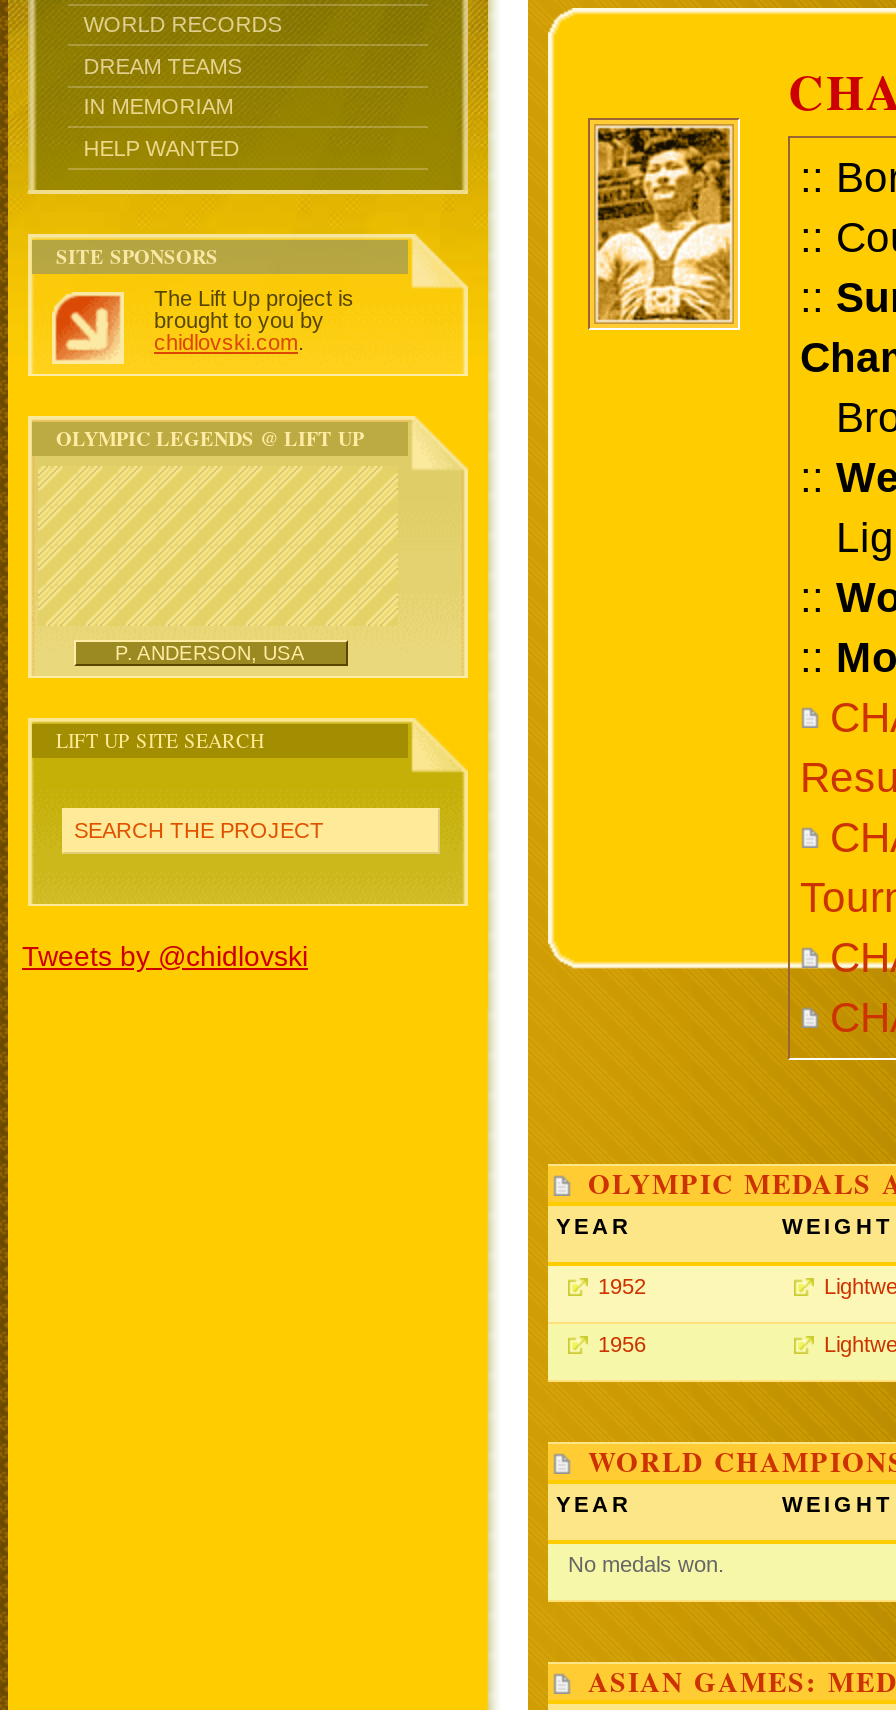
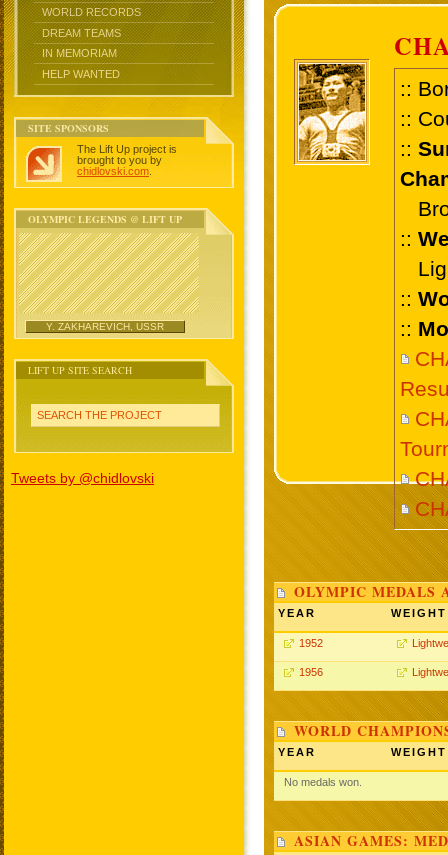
[115,641,305,663] P. ANDERSON, USA -> [46,320,164,331] Y. ZAKHAREVICH, USSR

